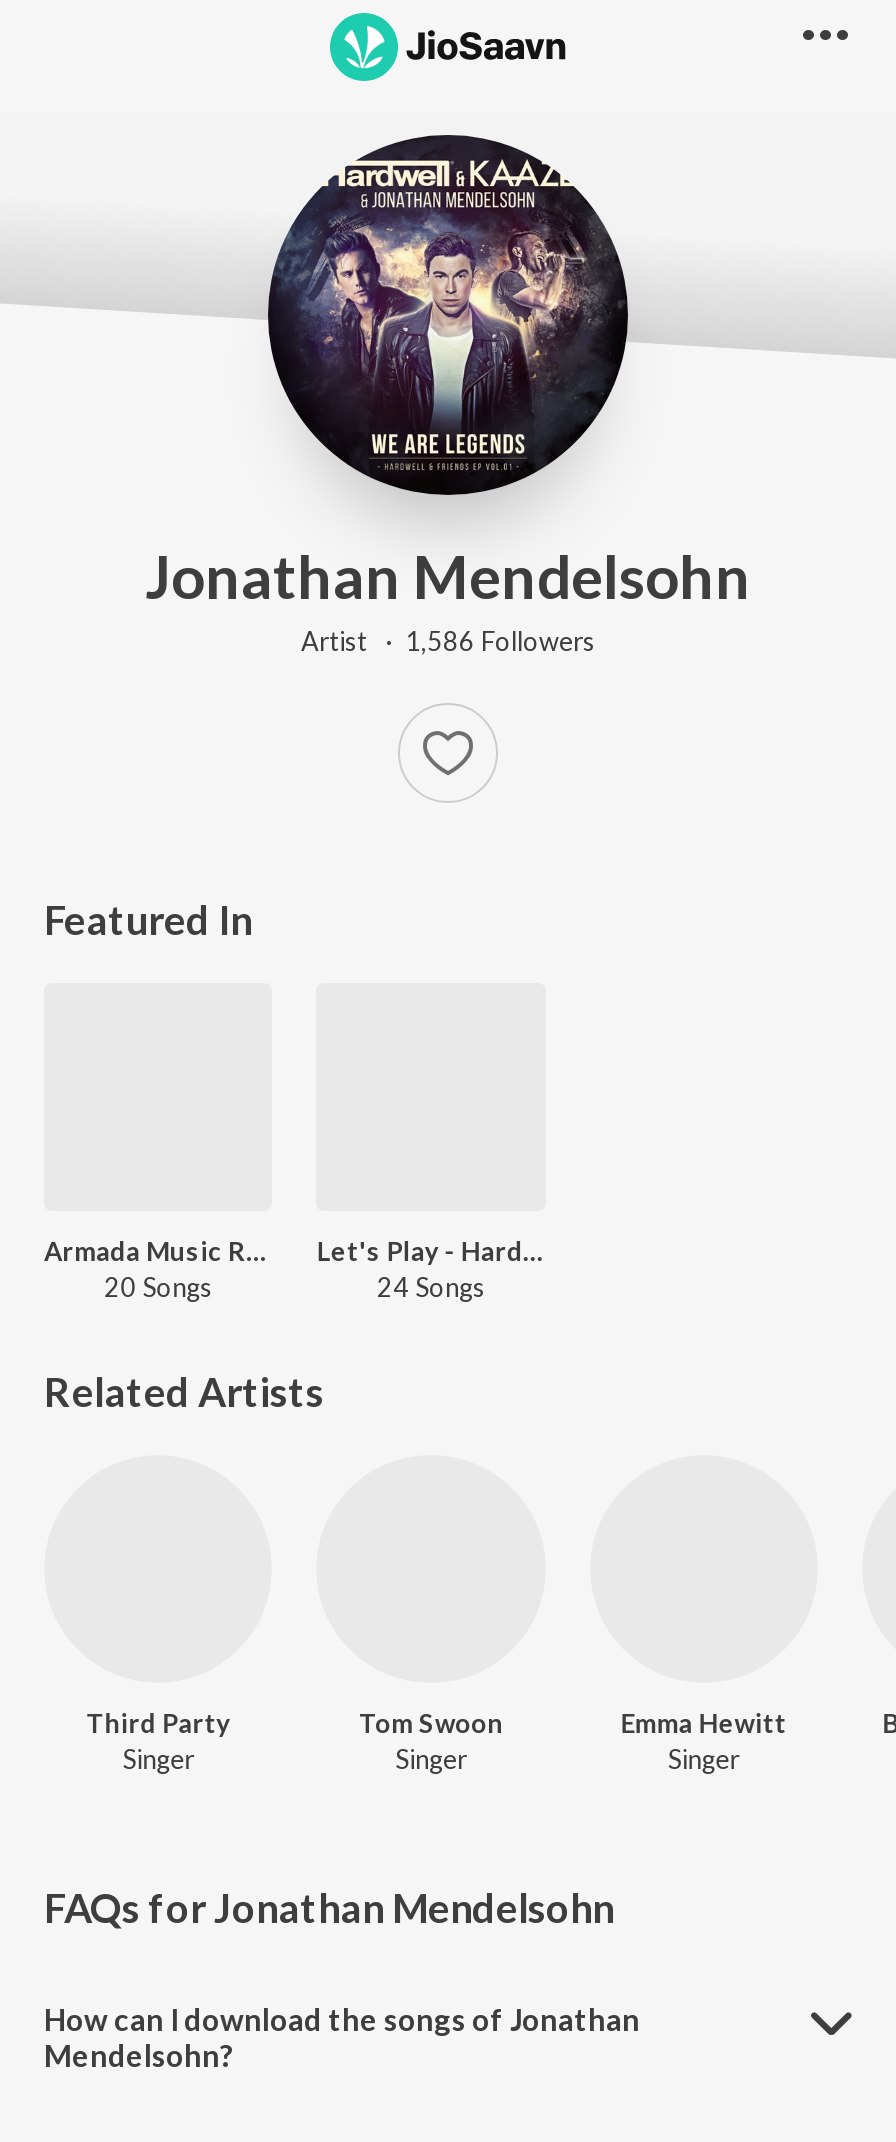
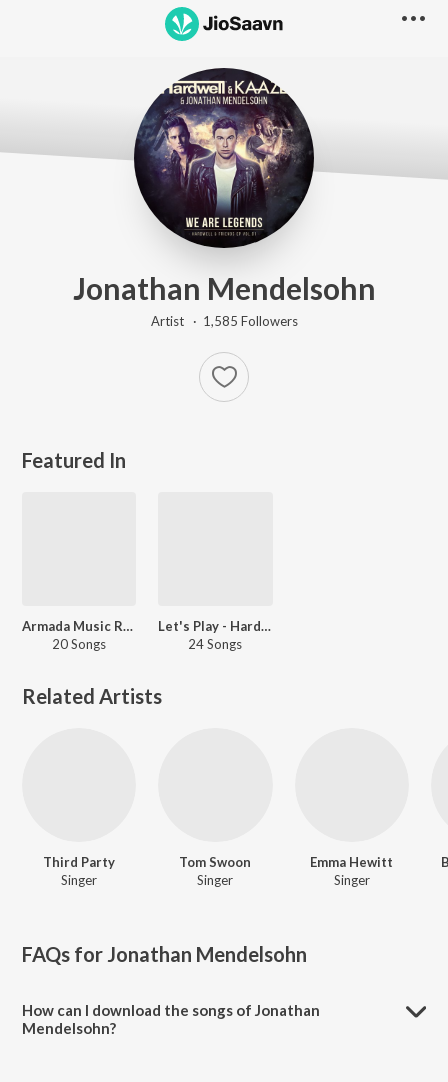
[301,624,595,656] Artist · 1,586 Followers -> [150,312,297,328] Artist · 1,585 Followers

